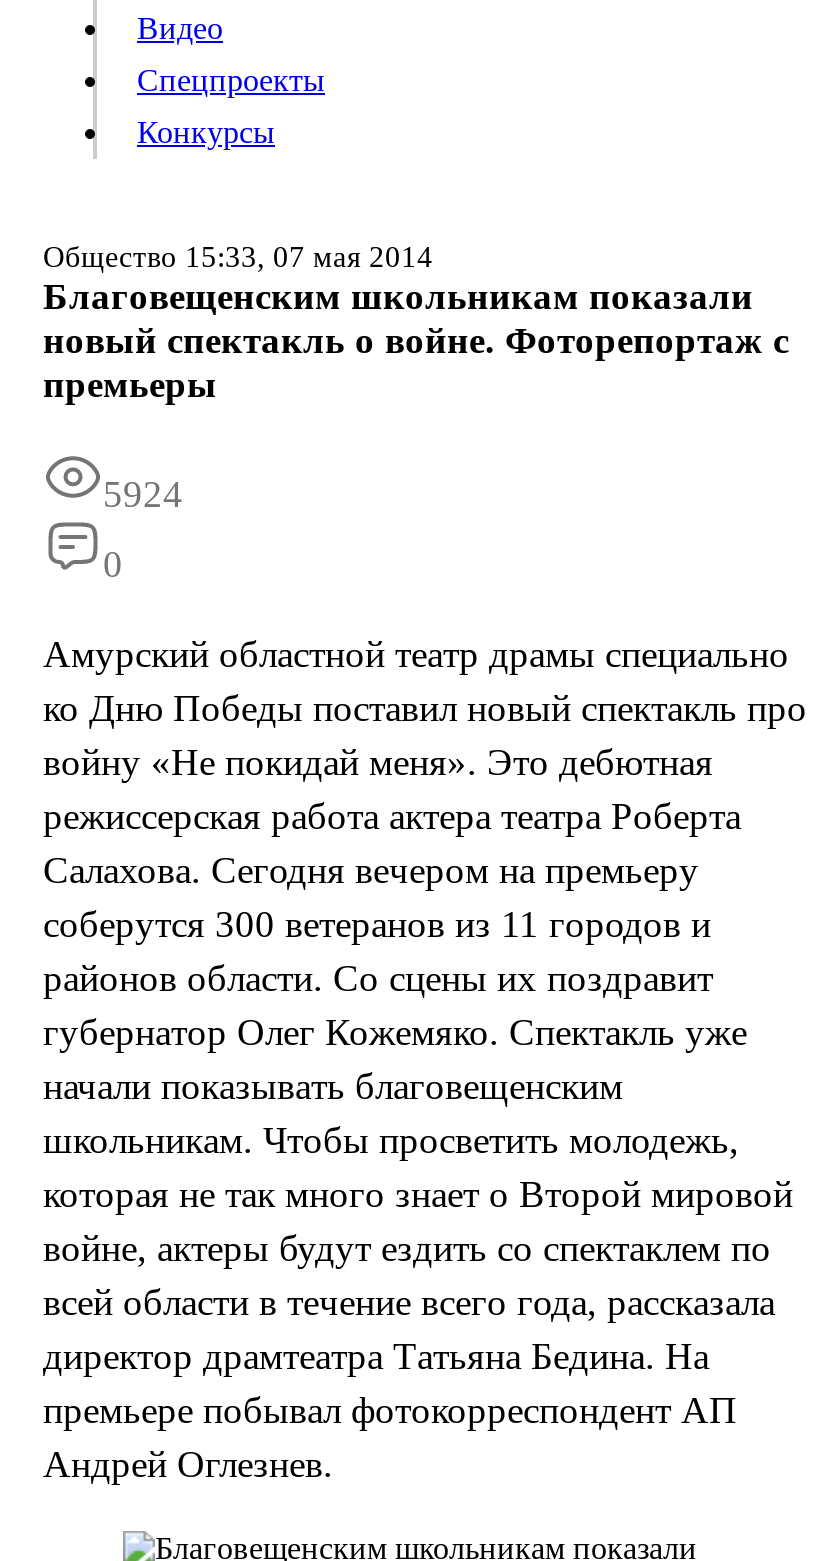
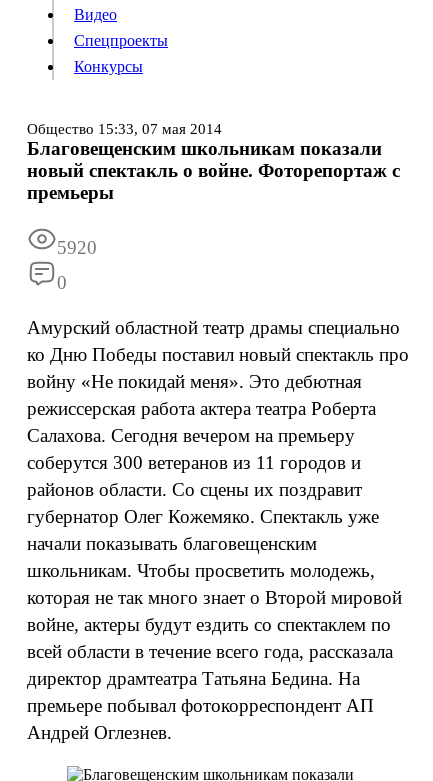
[103,474,183,516] 5924 -> [57,237,97,258] 5920

